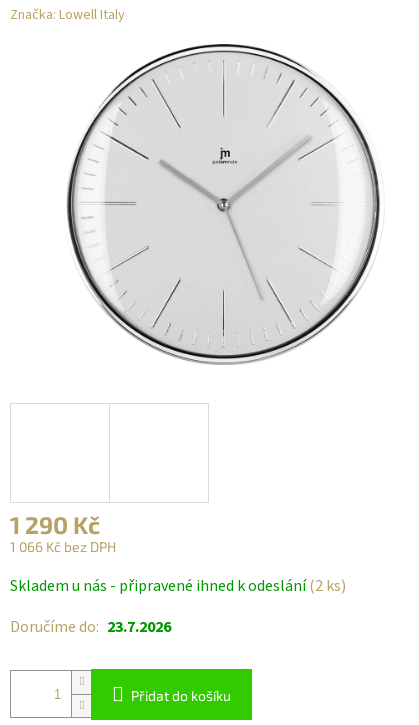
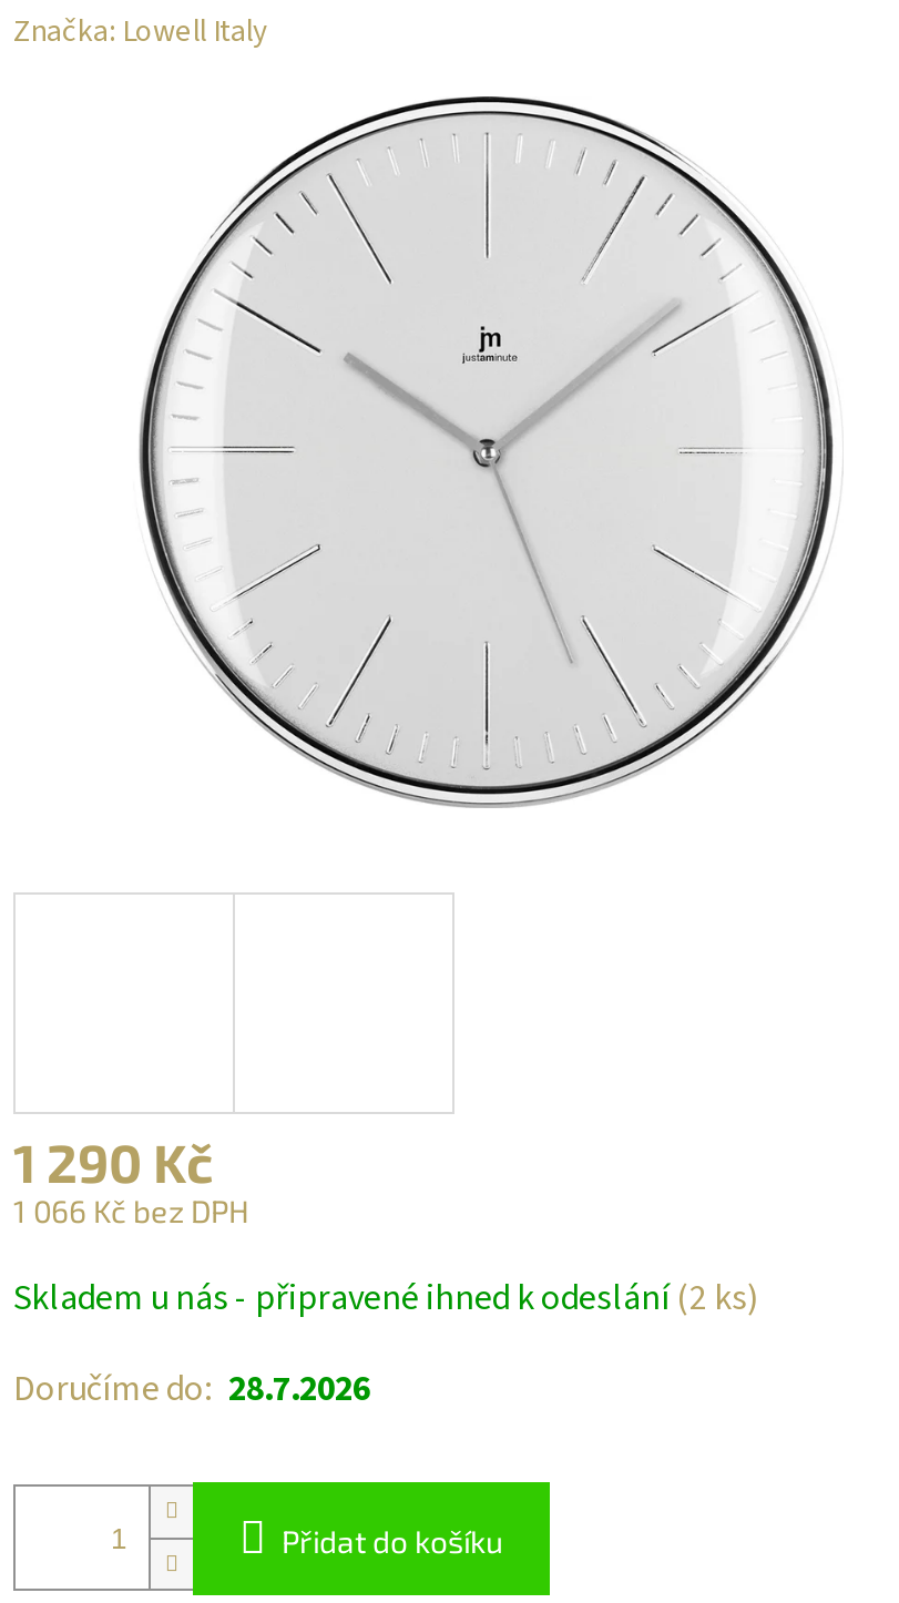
[10,616,171,638] Doručíme do: 23.7.2026 -> [13,1364,370,1413] Doručíme do: 28.7.2026

